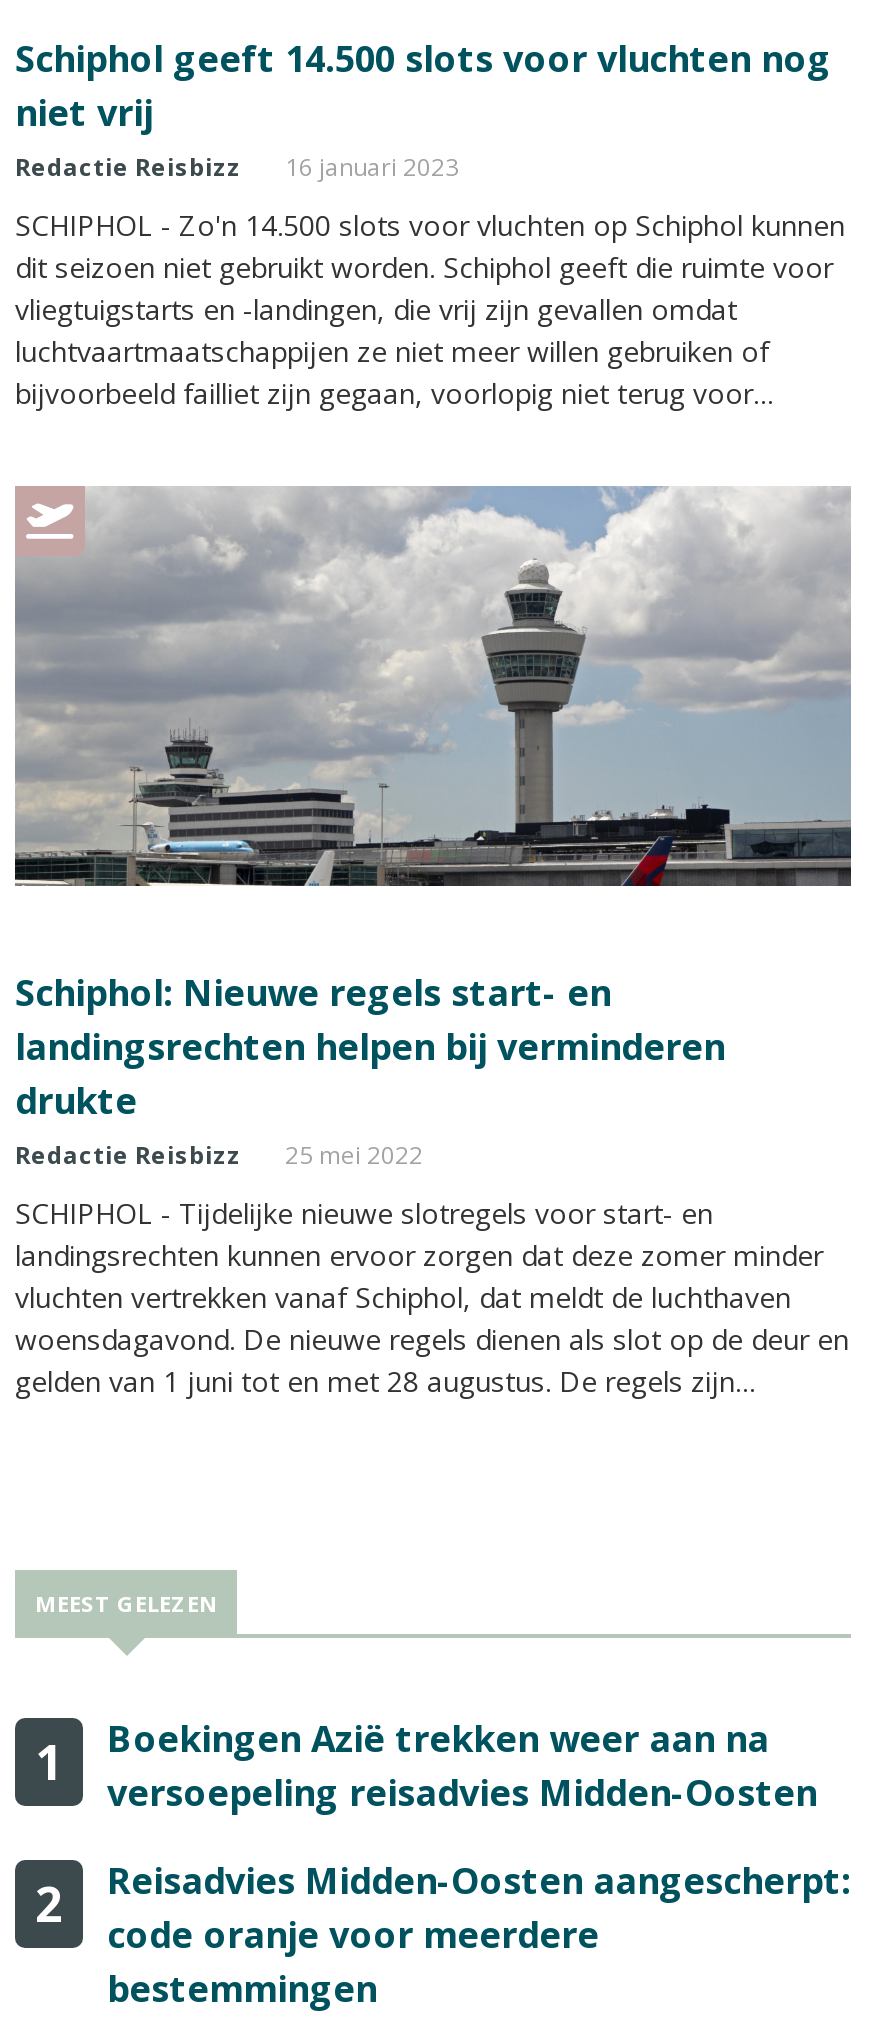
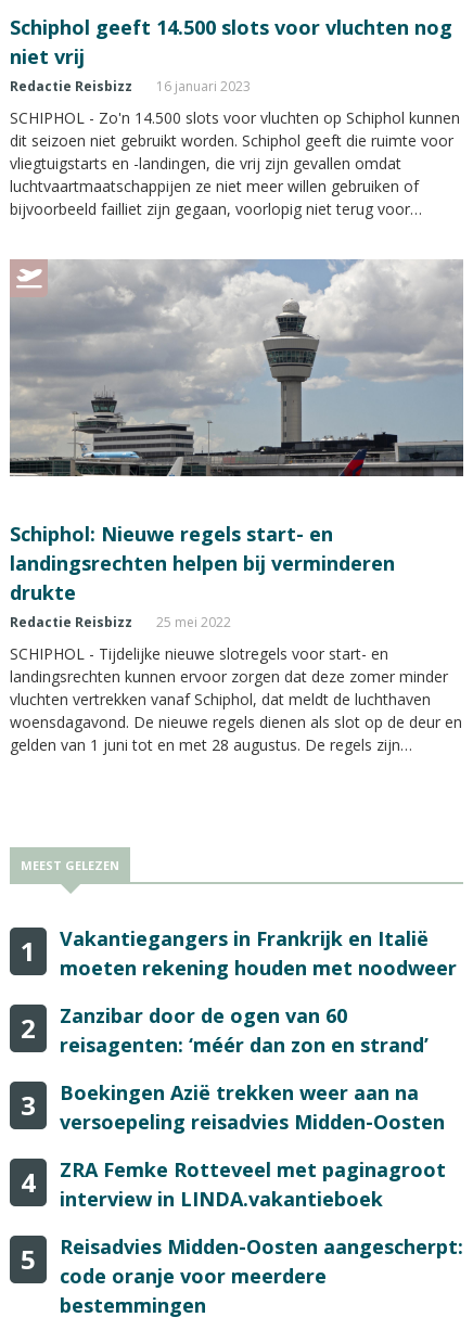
none -> [21,925,457,1123] Vakantiegangers in Frankrijk en Italië | moeten rekening houden met noodweer | 2 | Zanzibar door de ogen van 60 | reisagenten: ‘méér dan zon en strand’ | 3
[35,1870,63,1936] 2 -> [21,1156,446,1277] 4 | ZRA Femke Rotteveel met paginagroot | interview in LINDA.vakantieboek | 5

